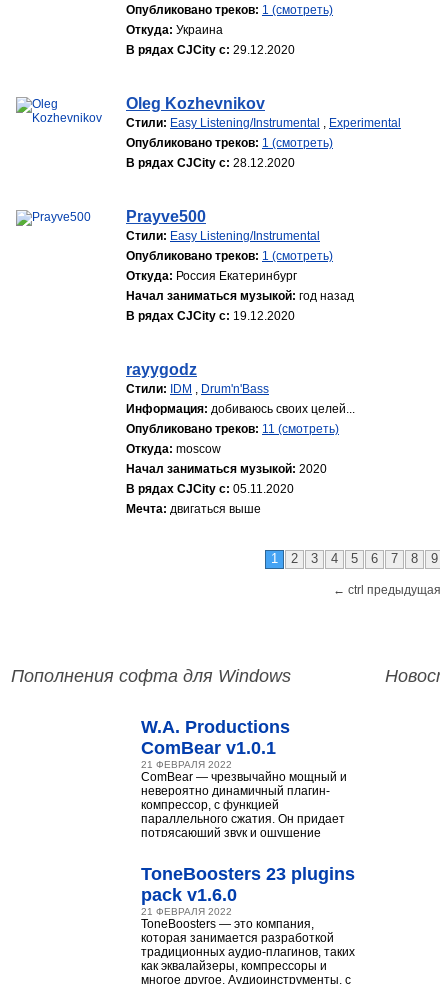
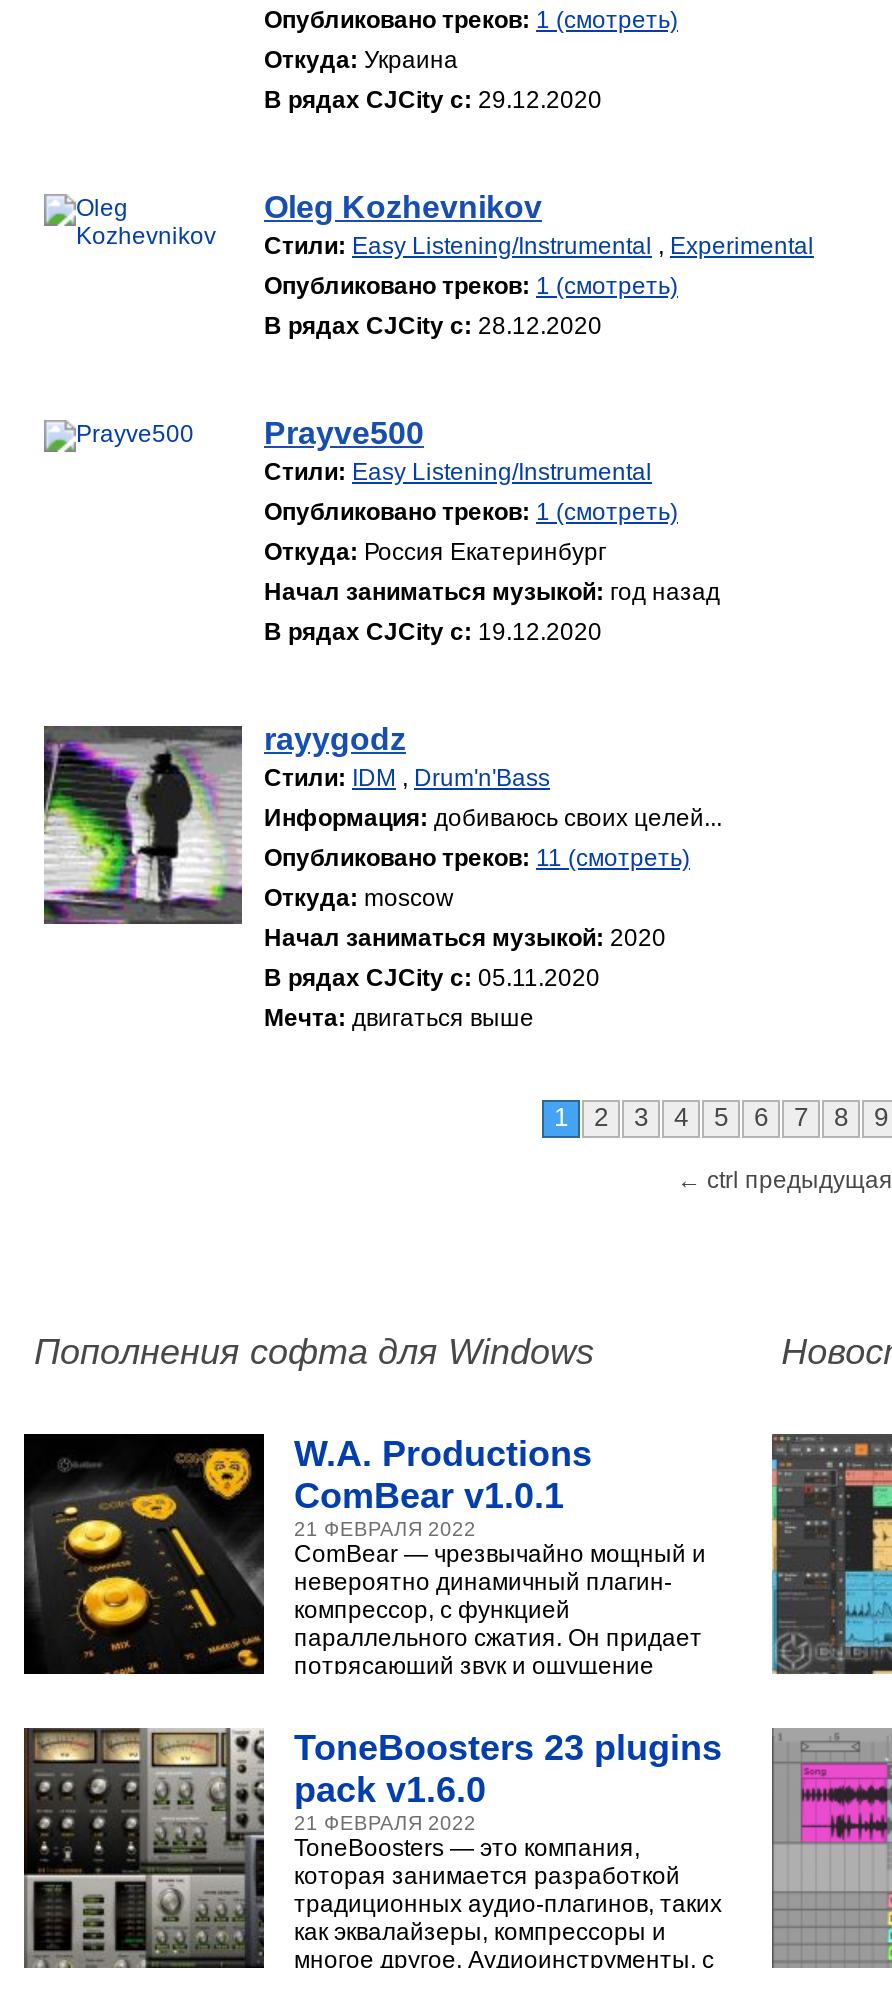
none -> [42,724,244,926] [image]
none -> [22,1432,266,1676] [image]
none -> [770,1432,886,1676] [image]
none -> [22,1726,266,1970] [image]
none -> [770,1728,886,1970] [image]

